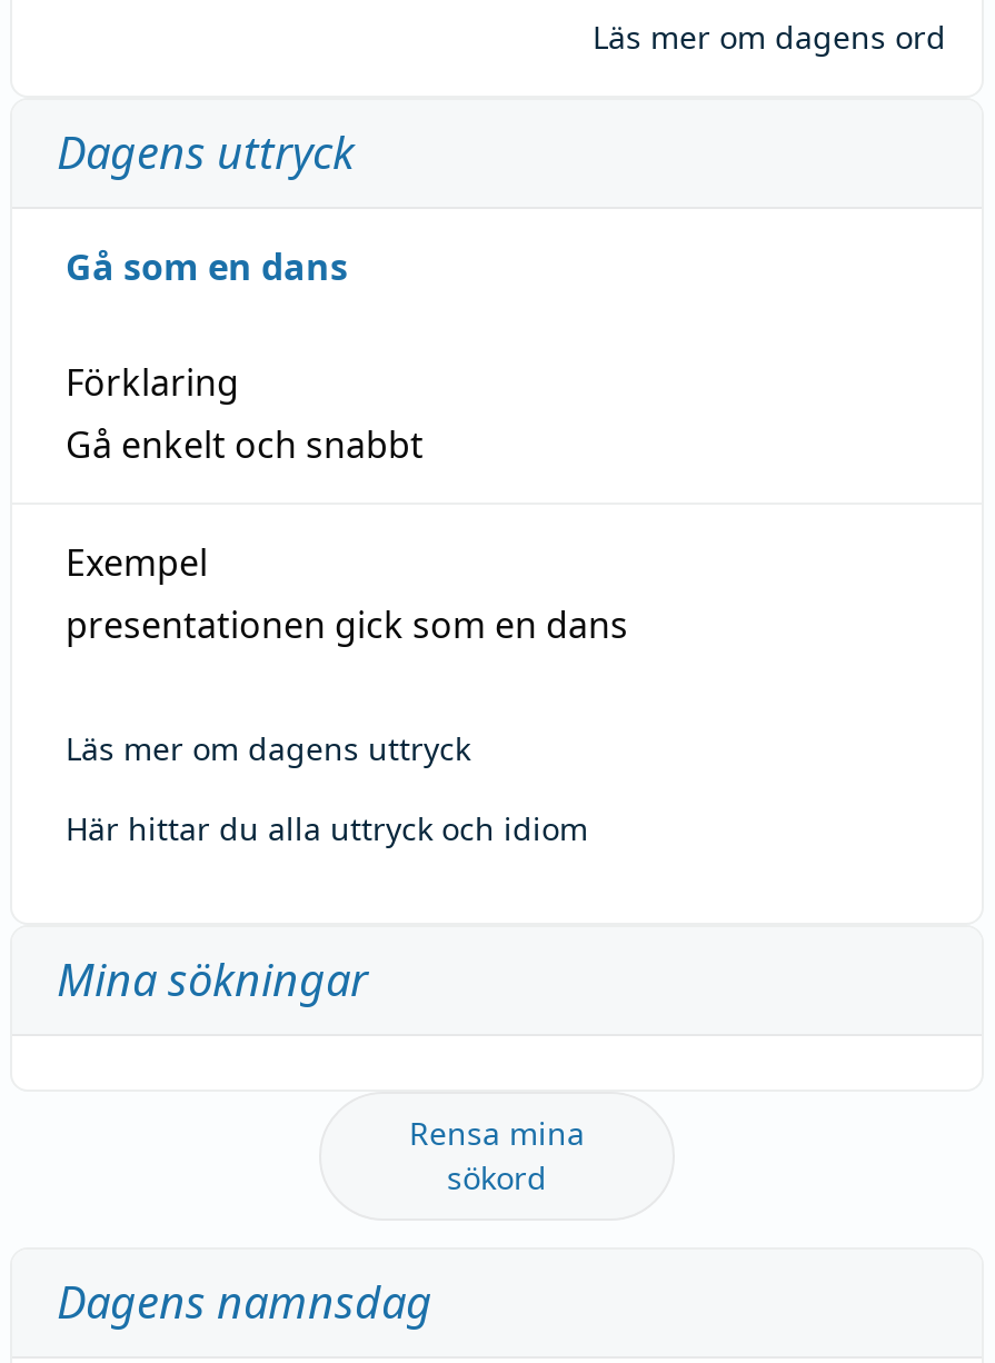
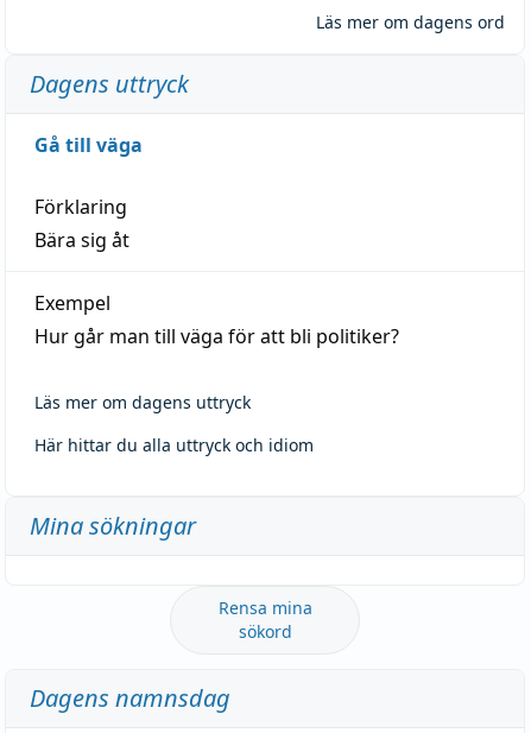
[66,242,348,291] Gå som en dans -> [34,132,143,158] Gå till väga
[66,420,424,468] Gå enkelt och snabbt -> [34,227,129,253] Bära sig åt
[66,600,628,649] presentationen gick som en dans -> [34,323,399,349] Hur går man till väga för att bli politiker?

